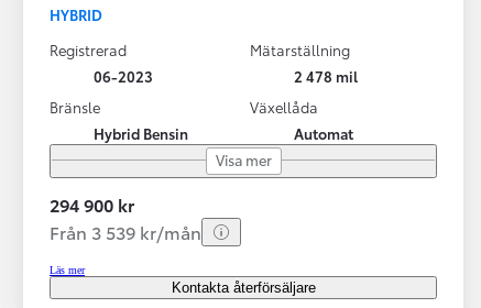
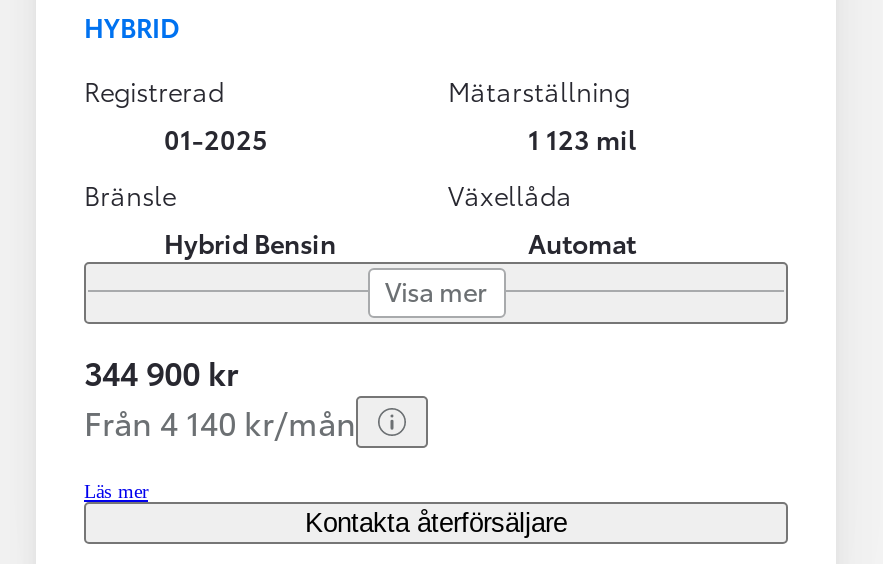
[94,66,153,86] 06-2023 -> [164,120,268,156] 01-2025
[294,66,358,86] 2 478 mil -> [528,120,636,156] 1 123 mil
[50,191,134,216] 294 900 kr -> [84,348,238,394] 344 900 kr
[50,219,201,244] Från 3 539 kr/mån -> [84,398,356,444] Från 4 140 kr/mån

